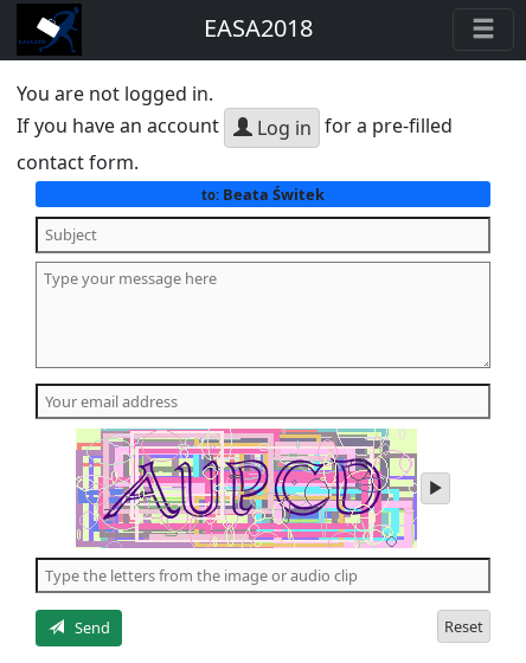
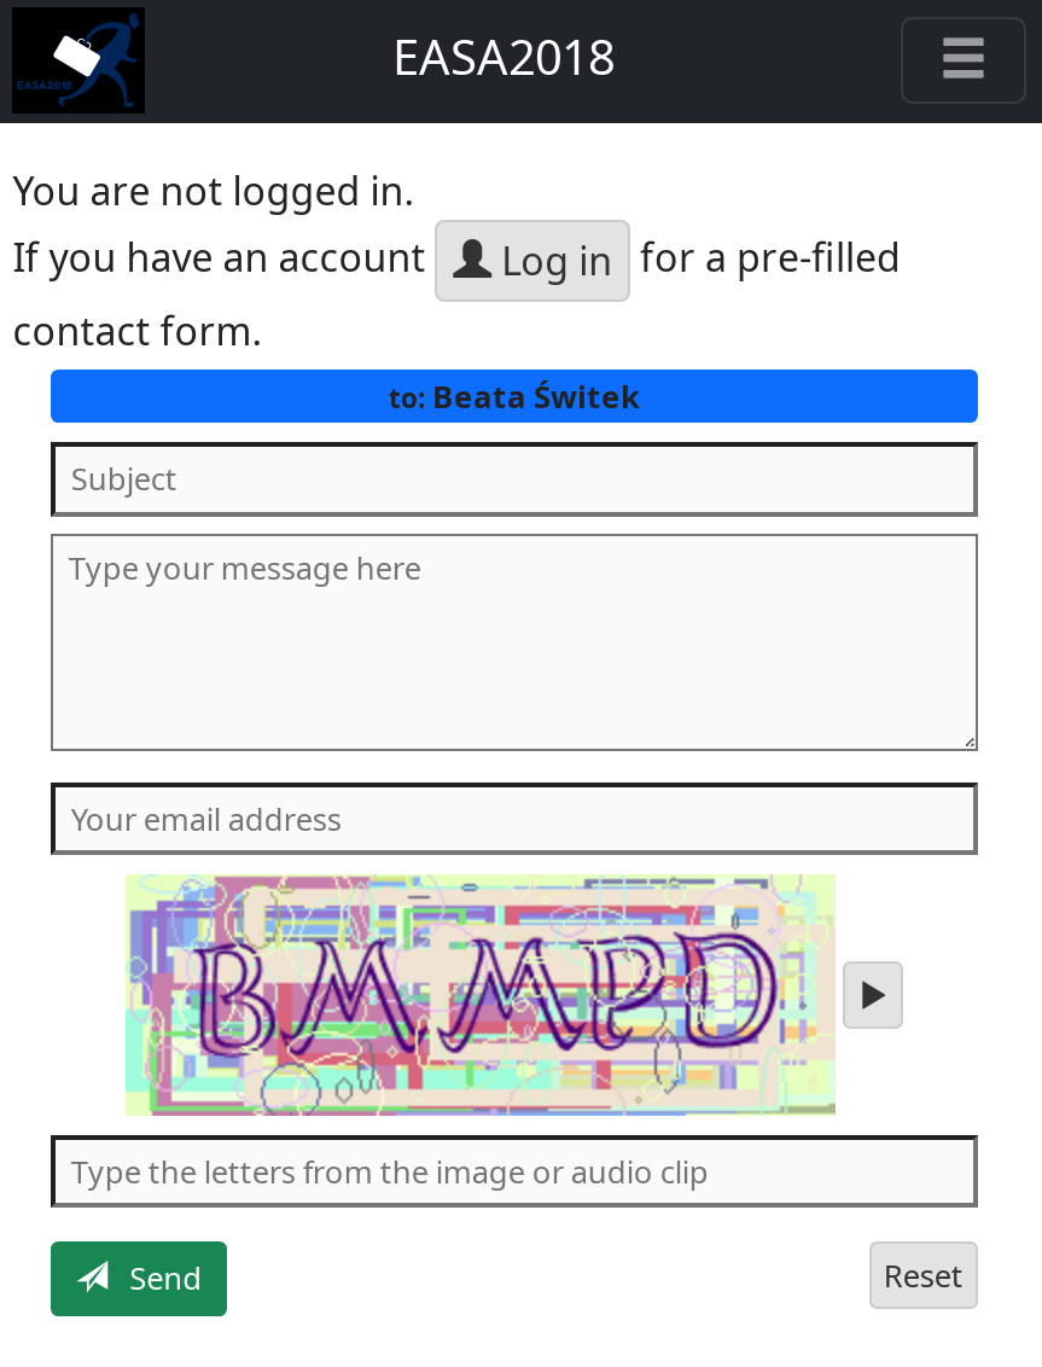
[73,427,419,548] [image] -> [126,874,836,1118] [image]

